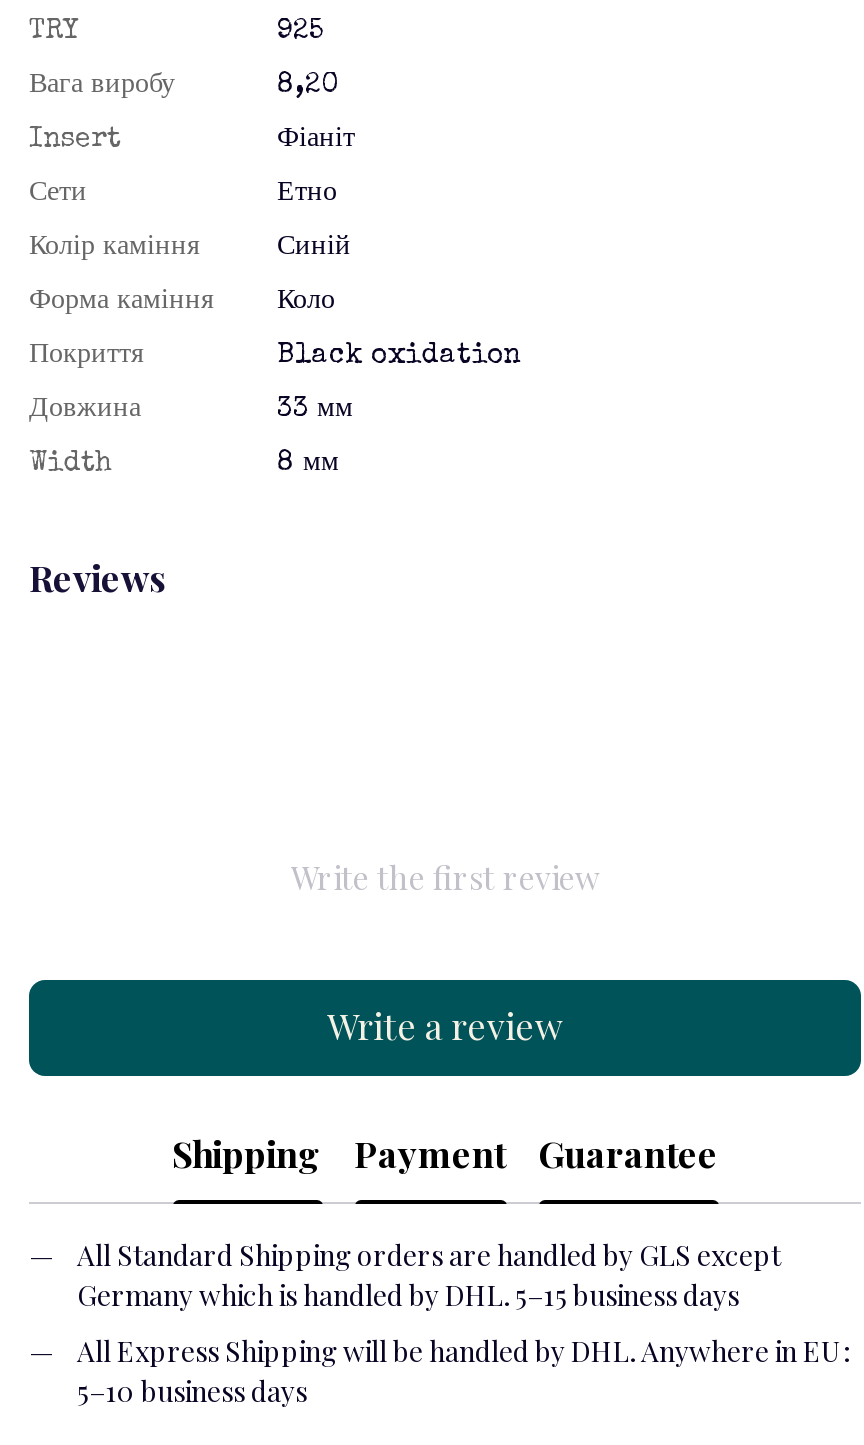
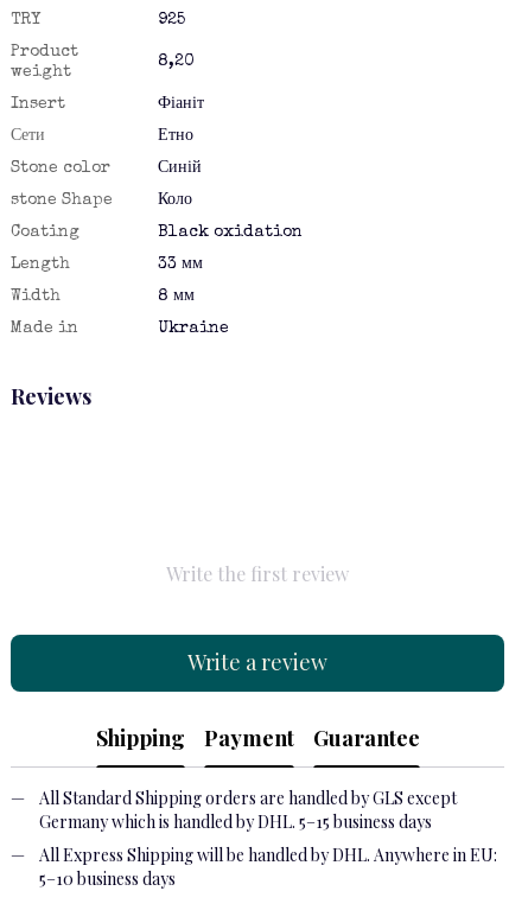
[29,71,175,99] Вага виробу -> [11,43,78,80] Product | weight
[29,233,199,261] Колір каміння -> [11,160,110,176] Stone color
[29,287,213,315] Форма каміння -> [11,192,113,208] stone Shape
[29,341,143,369] Покриття -> [11,224,79,240] Coating
[29,395,141,423] Довжина -> [11,256,70,272] Length
none -> [11,320,229,336] Made in | Ukraine

